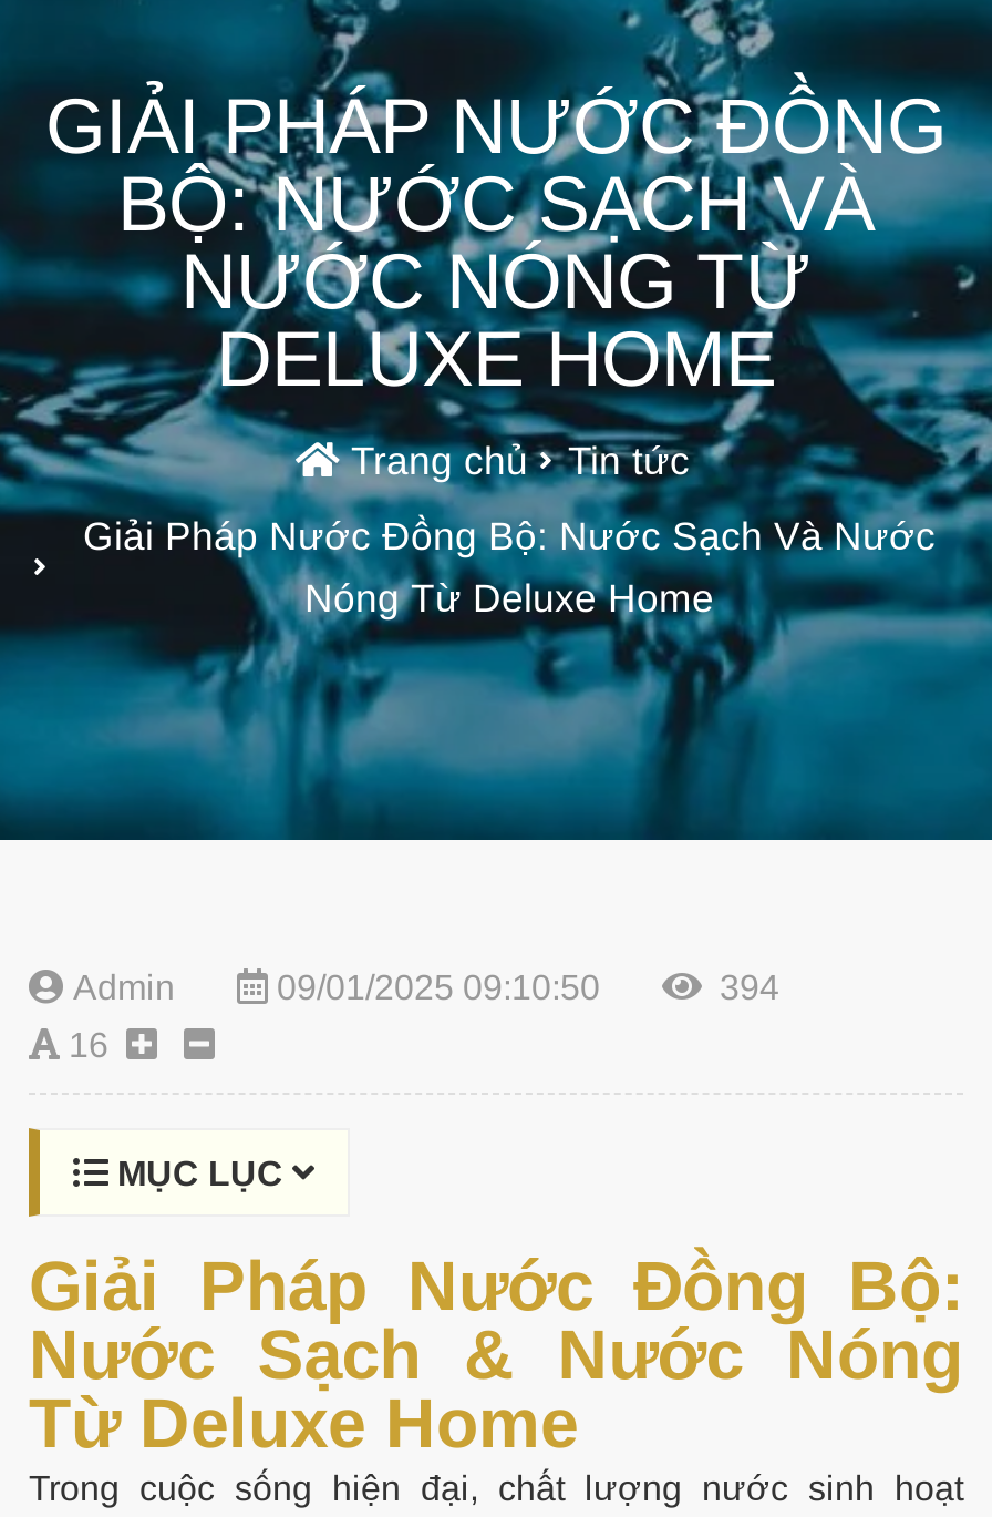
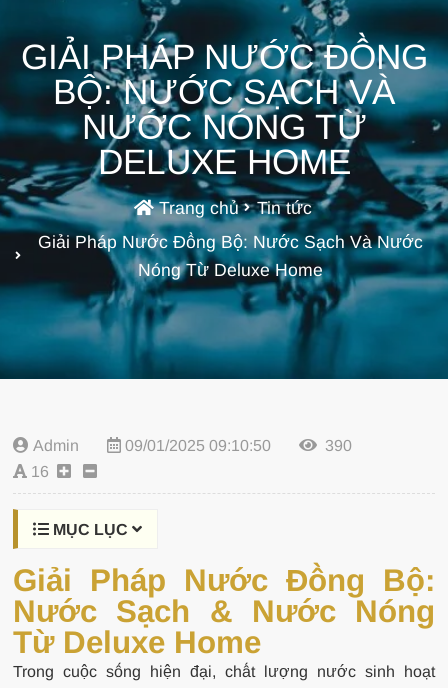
[720,968,779,1006] 394 -> [325,437,352,454] 390

